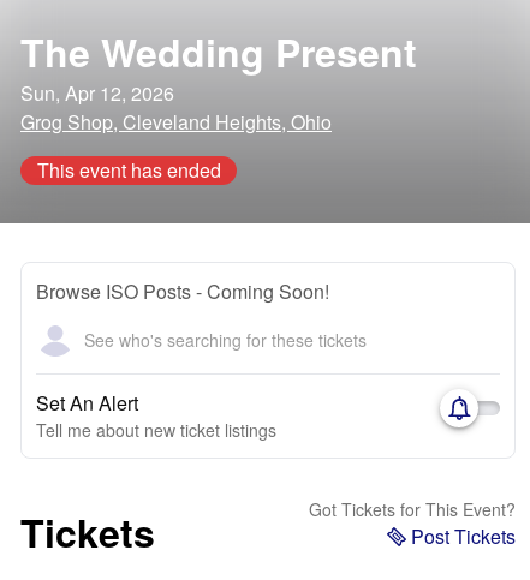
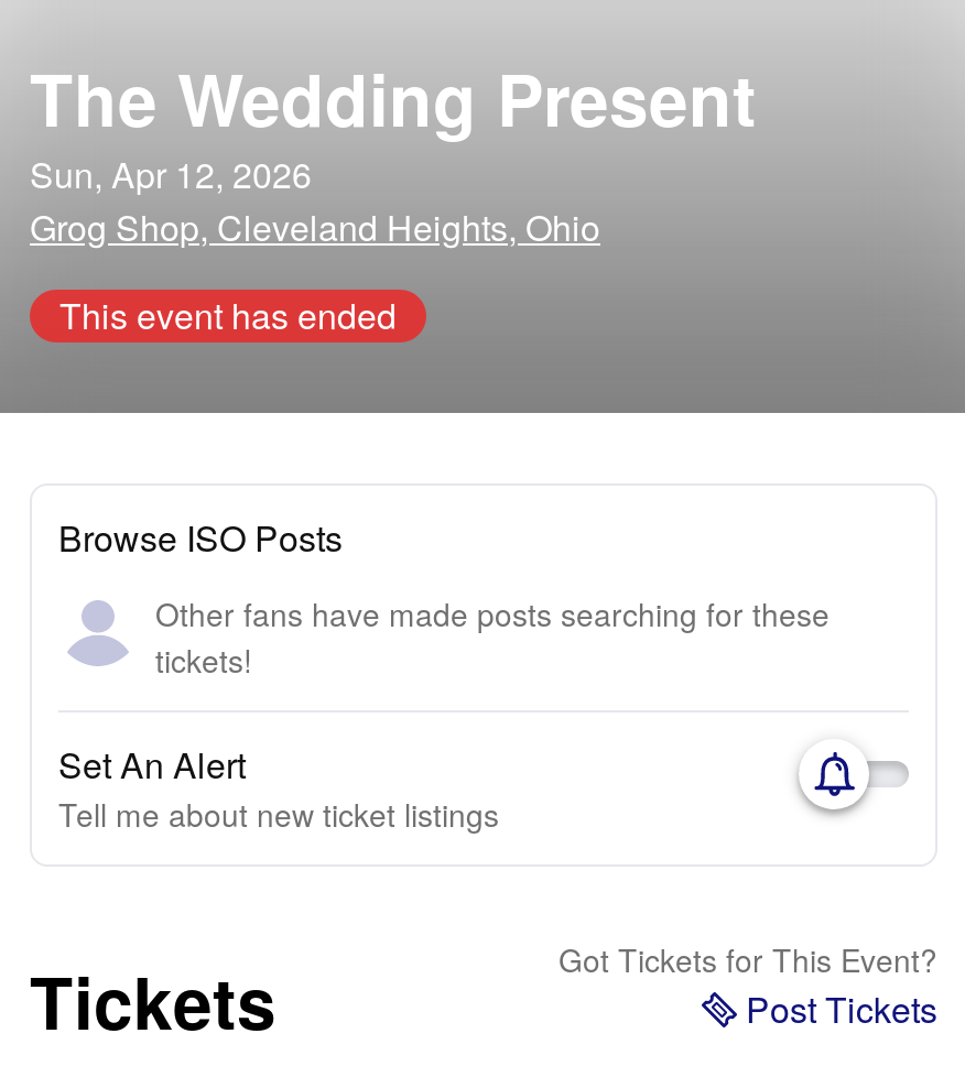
[36,277,329,305] Browse ISO Posts - Coming Soon! -> [58,512,343,563] Browse ISO Posts
[84,327,367,351] See who's searching for these tickets -> [155,591,830,682] Other fans have made posts searching for these | tickets!

